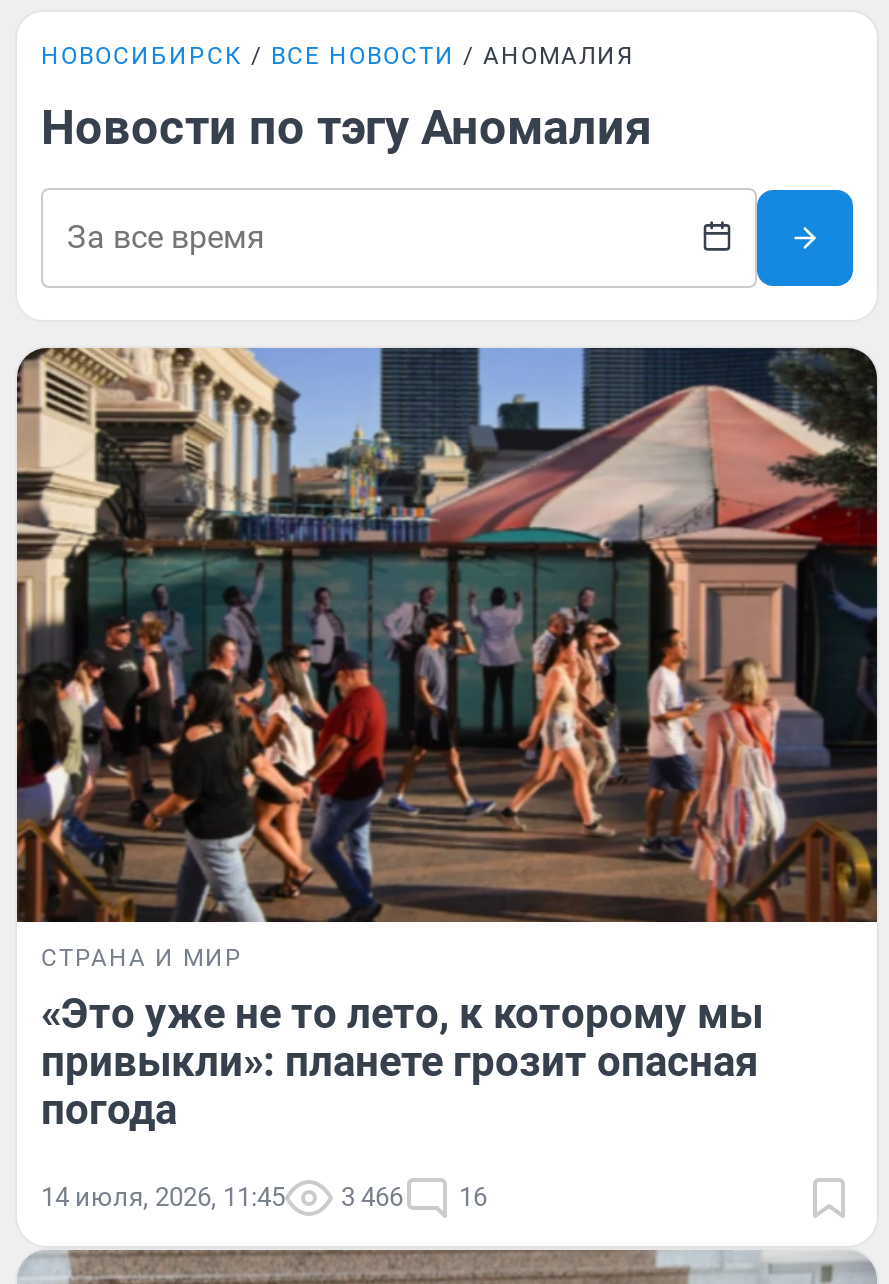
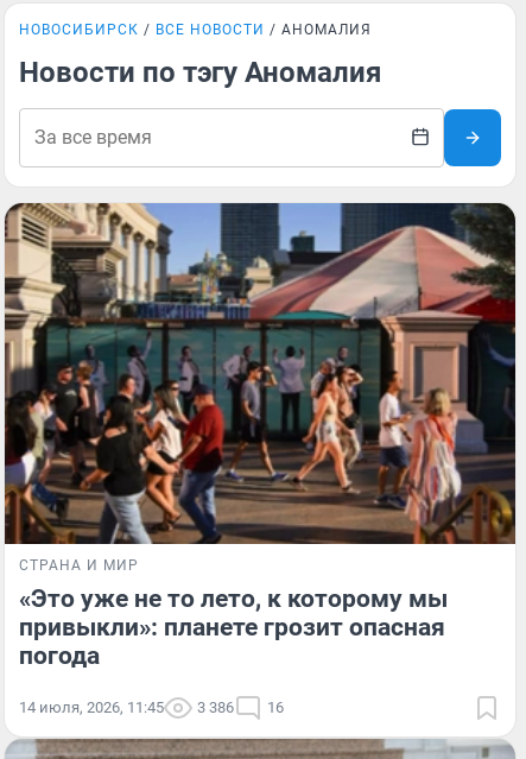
[41,1181,487,1211] 14 июля, 2026, 11:45 3 466 16 -> [19,698,284,716] 14 июля, 2026, 11:45 3 386 16

